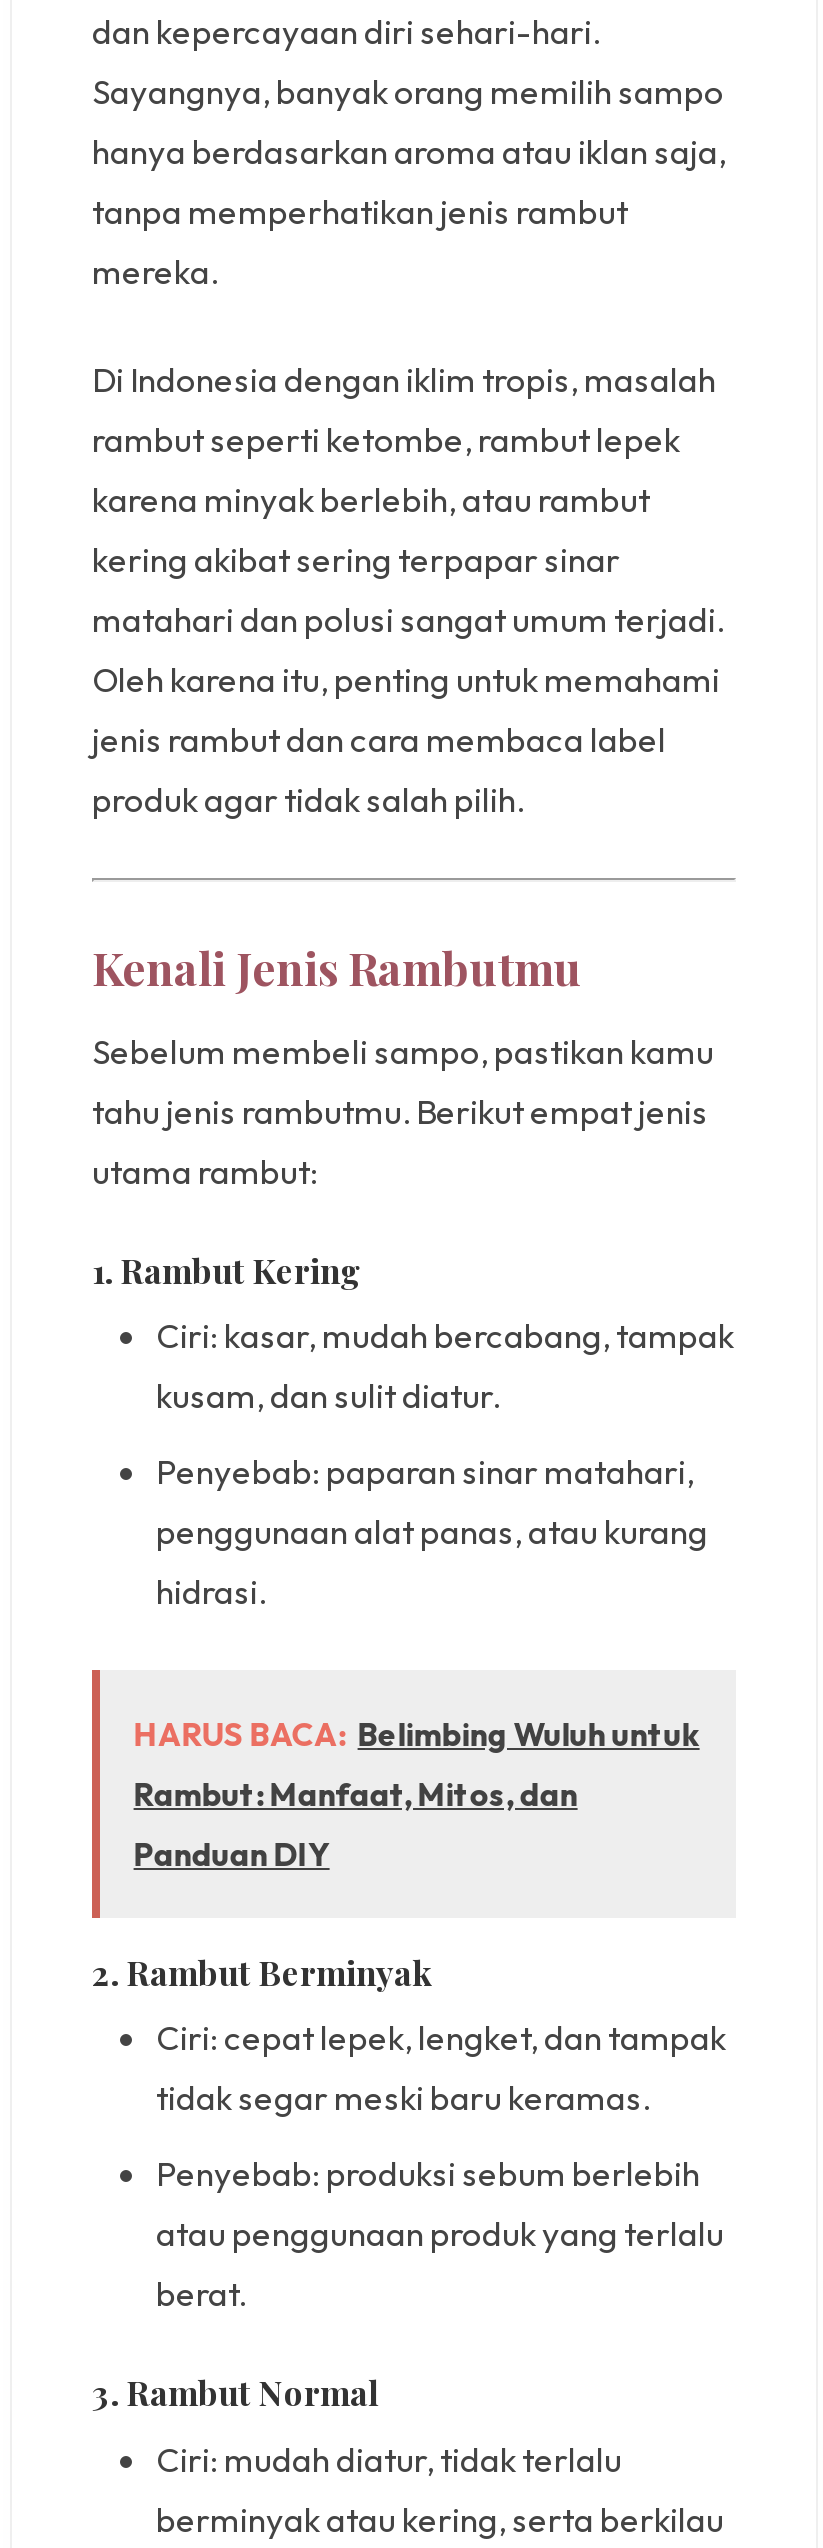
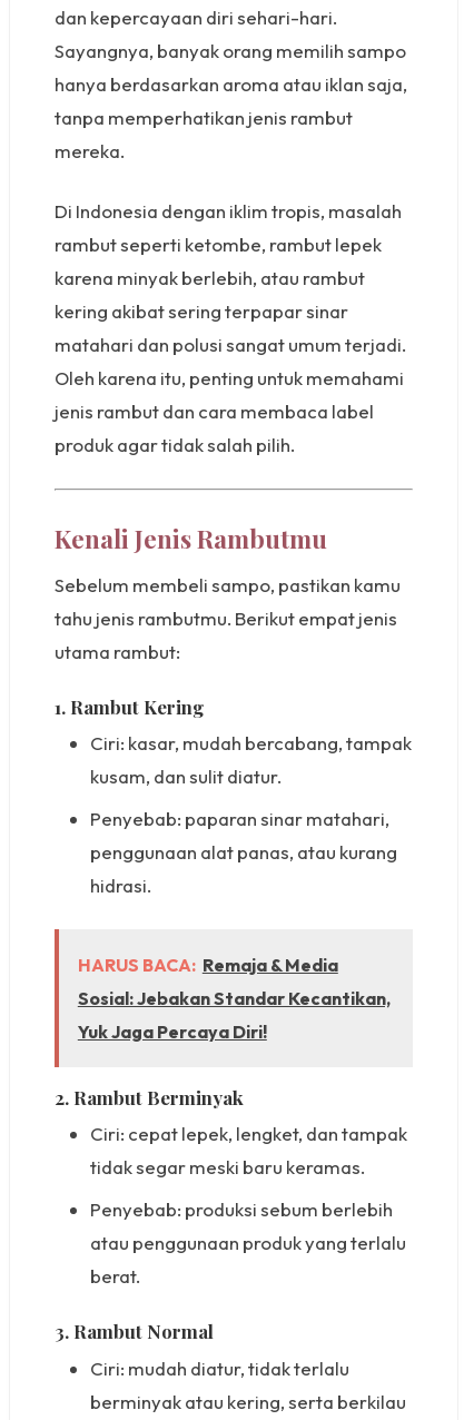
[134,1714,700,1754] HARUS BACA: Belimbing Wuluh untuk -> [78,954,338,976] HARUS BACA: Remaja & Media
[134,1774,578,1814] Rambut: Manfaat, Mitos, dan -> [78,987,390,1009] Sosial: Jebakan Standar Kecantikan,
[134,1834,330,1874] Panduan DIY -> [78,1021,267,1043] Yuk Jaga Percaya Diri!

